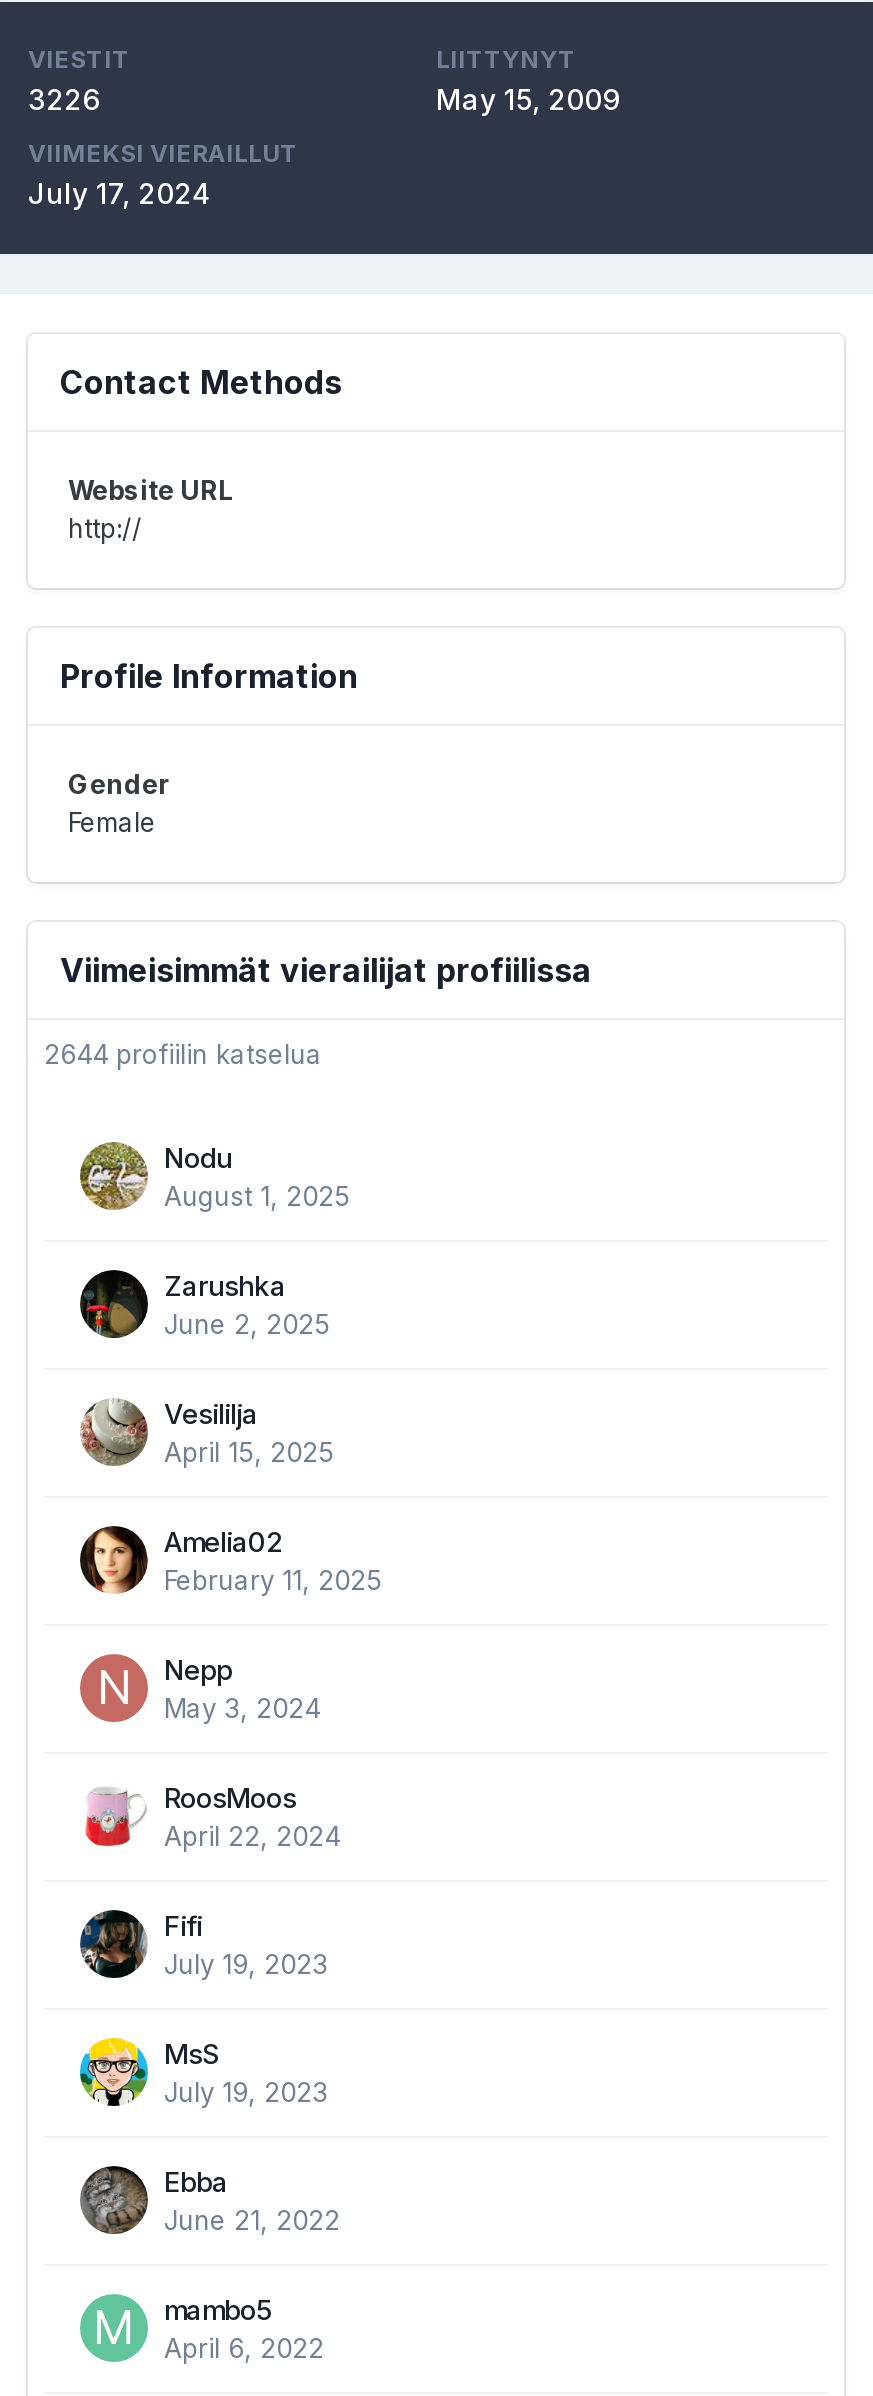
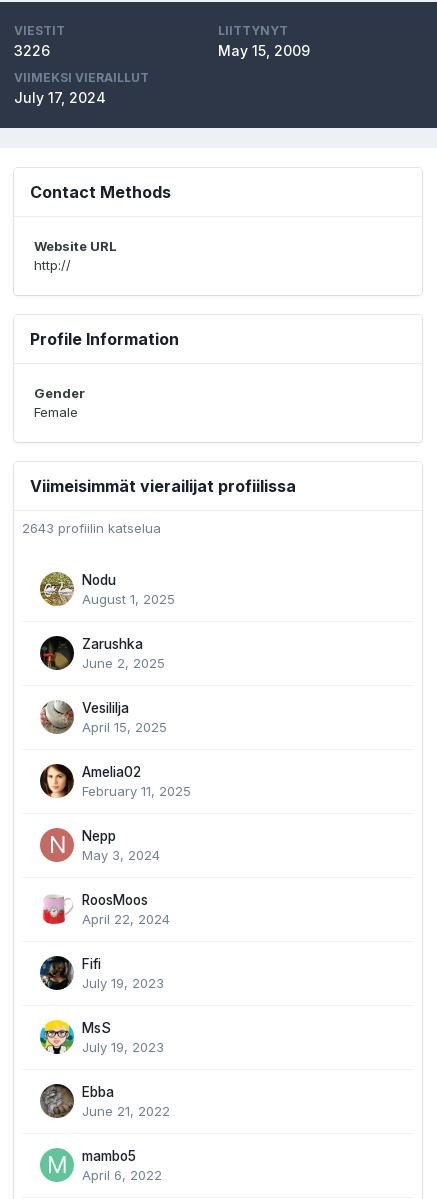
[44,1038,322,1070] 2644 profiilin katselua -> [22,520,161,536] 2643 profiilin katselua

